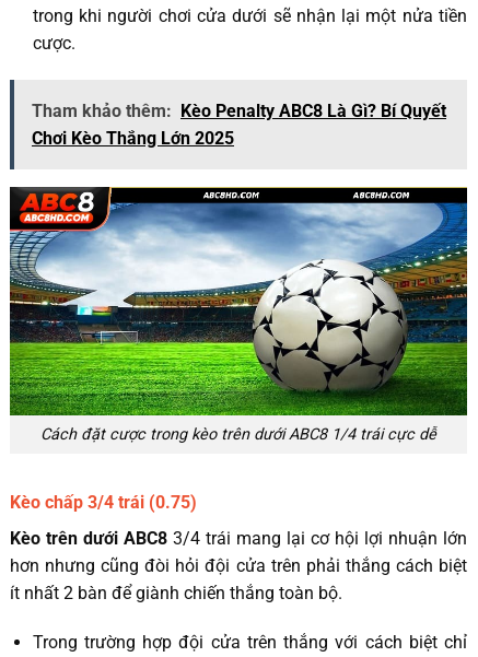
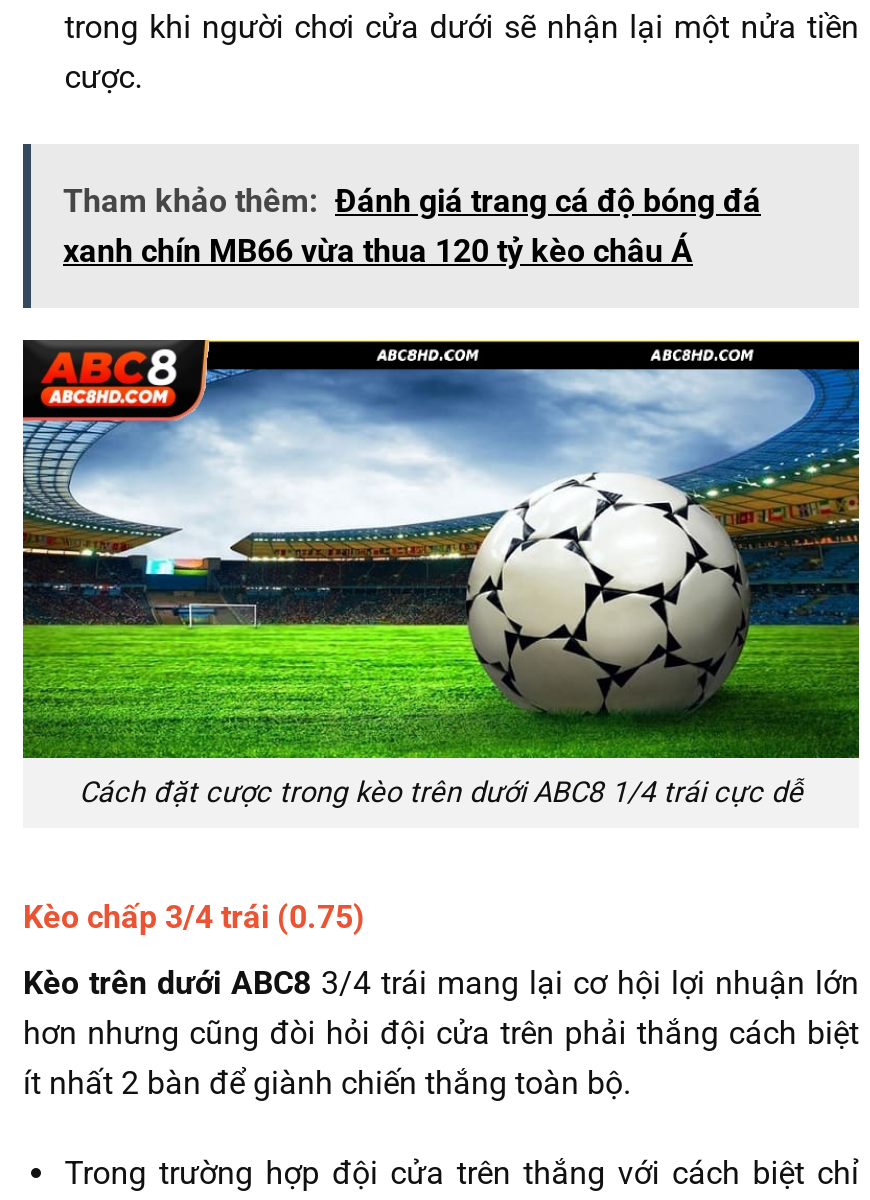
[32,101,446,149] Tham khảo thêm: Kèo Penalty ABC8 Là Gì? Bí Quyết | Chơi Kèo Thắng Lớn 2025 -> [63,182,761,270] Tham khảo thêm: Đánh giá trang cá độ bóng đá | xanh chín MB66 vừa thua 120 tỷ kèo châu Á

